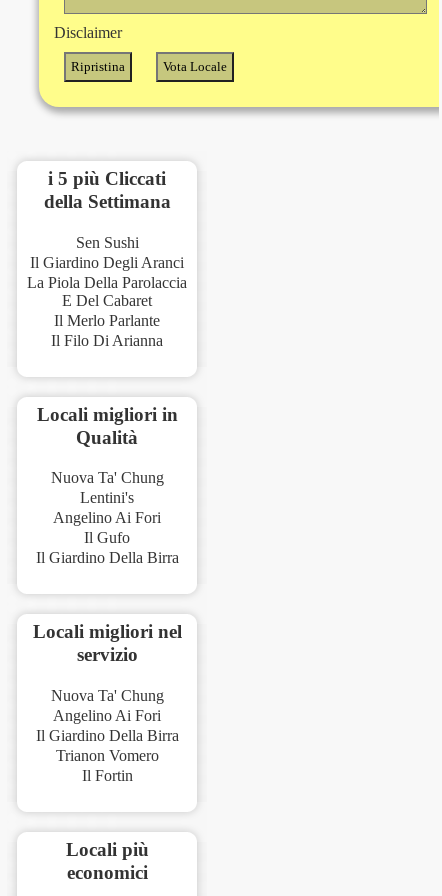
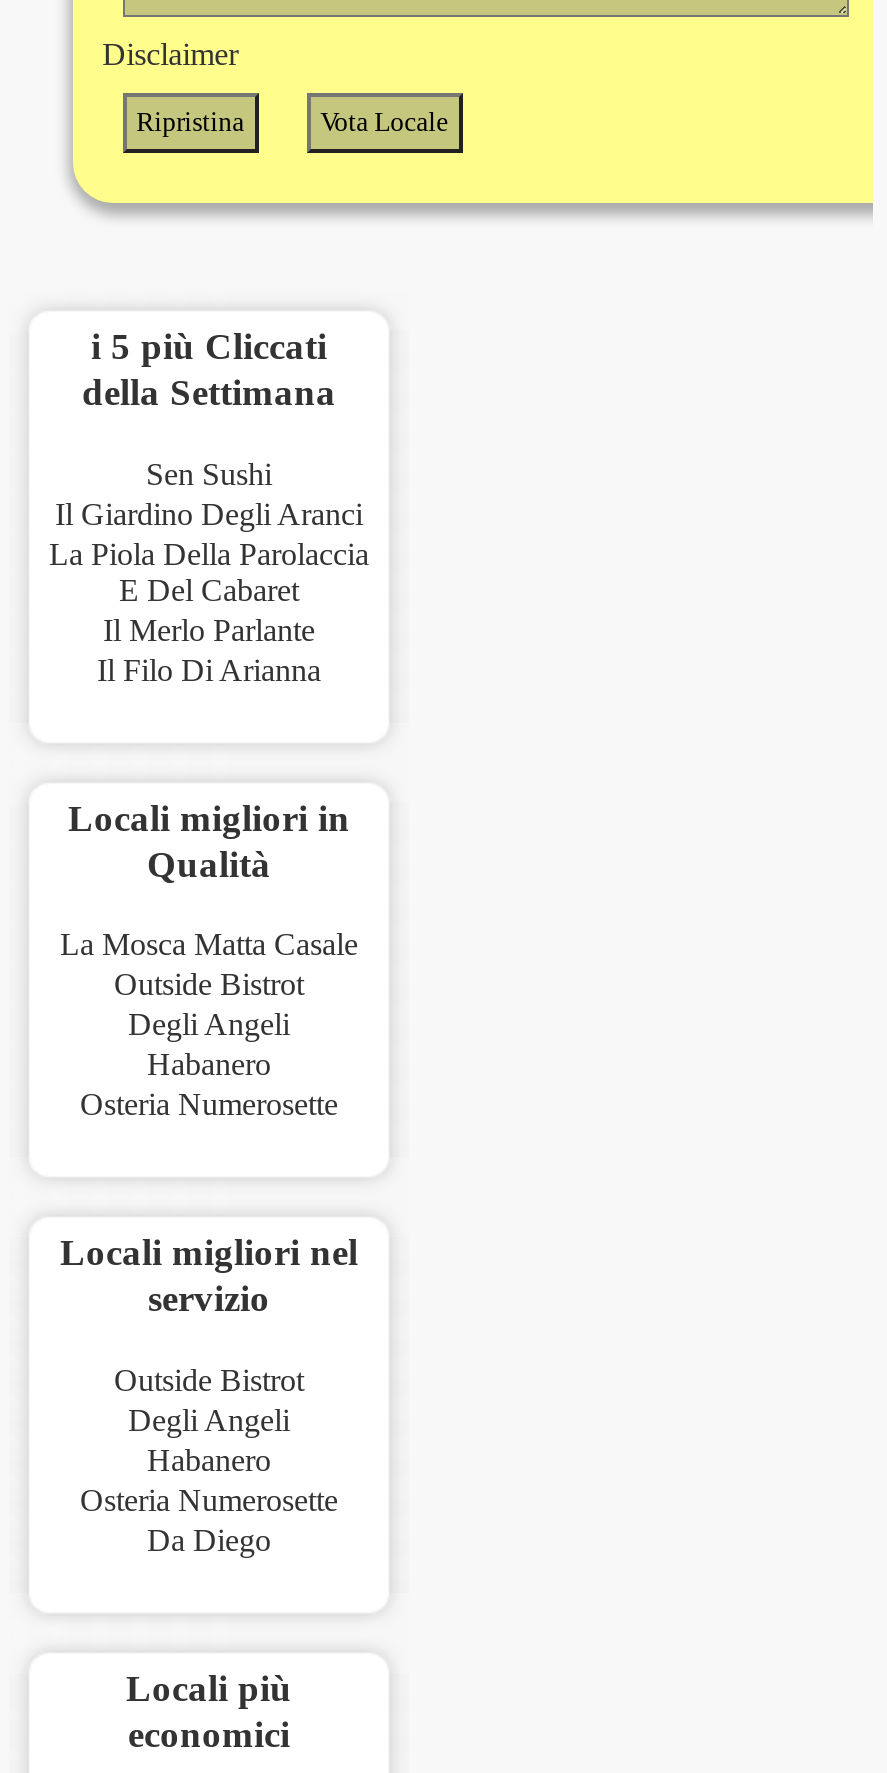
[35,469,178,566] Nuova Ta' Chung | Lentini's | Angelino Ai Fori | Il Gufo | Il Giardino Della Birra -> [60,928,358,1122] La Mosca Matta Casale | Outside Bistrot | Degli Angeli | Habanero | Osteria Numerosette
[35,687,178,784] Nuova Ta' Chung | Angelino Ai Fori | Il Giardino Della Birra | Trianon Vomero | Il Fortin -> [80,1363,338,1557] Outside Bistrot | Degli Angeli | Habanero | Osteria Numerosette | Da Diego

